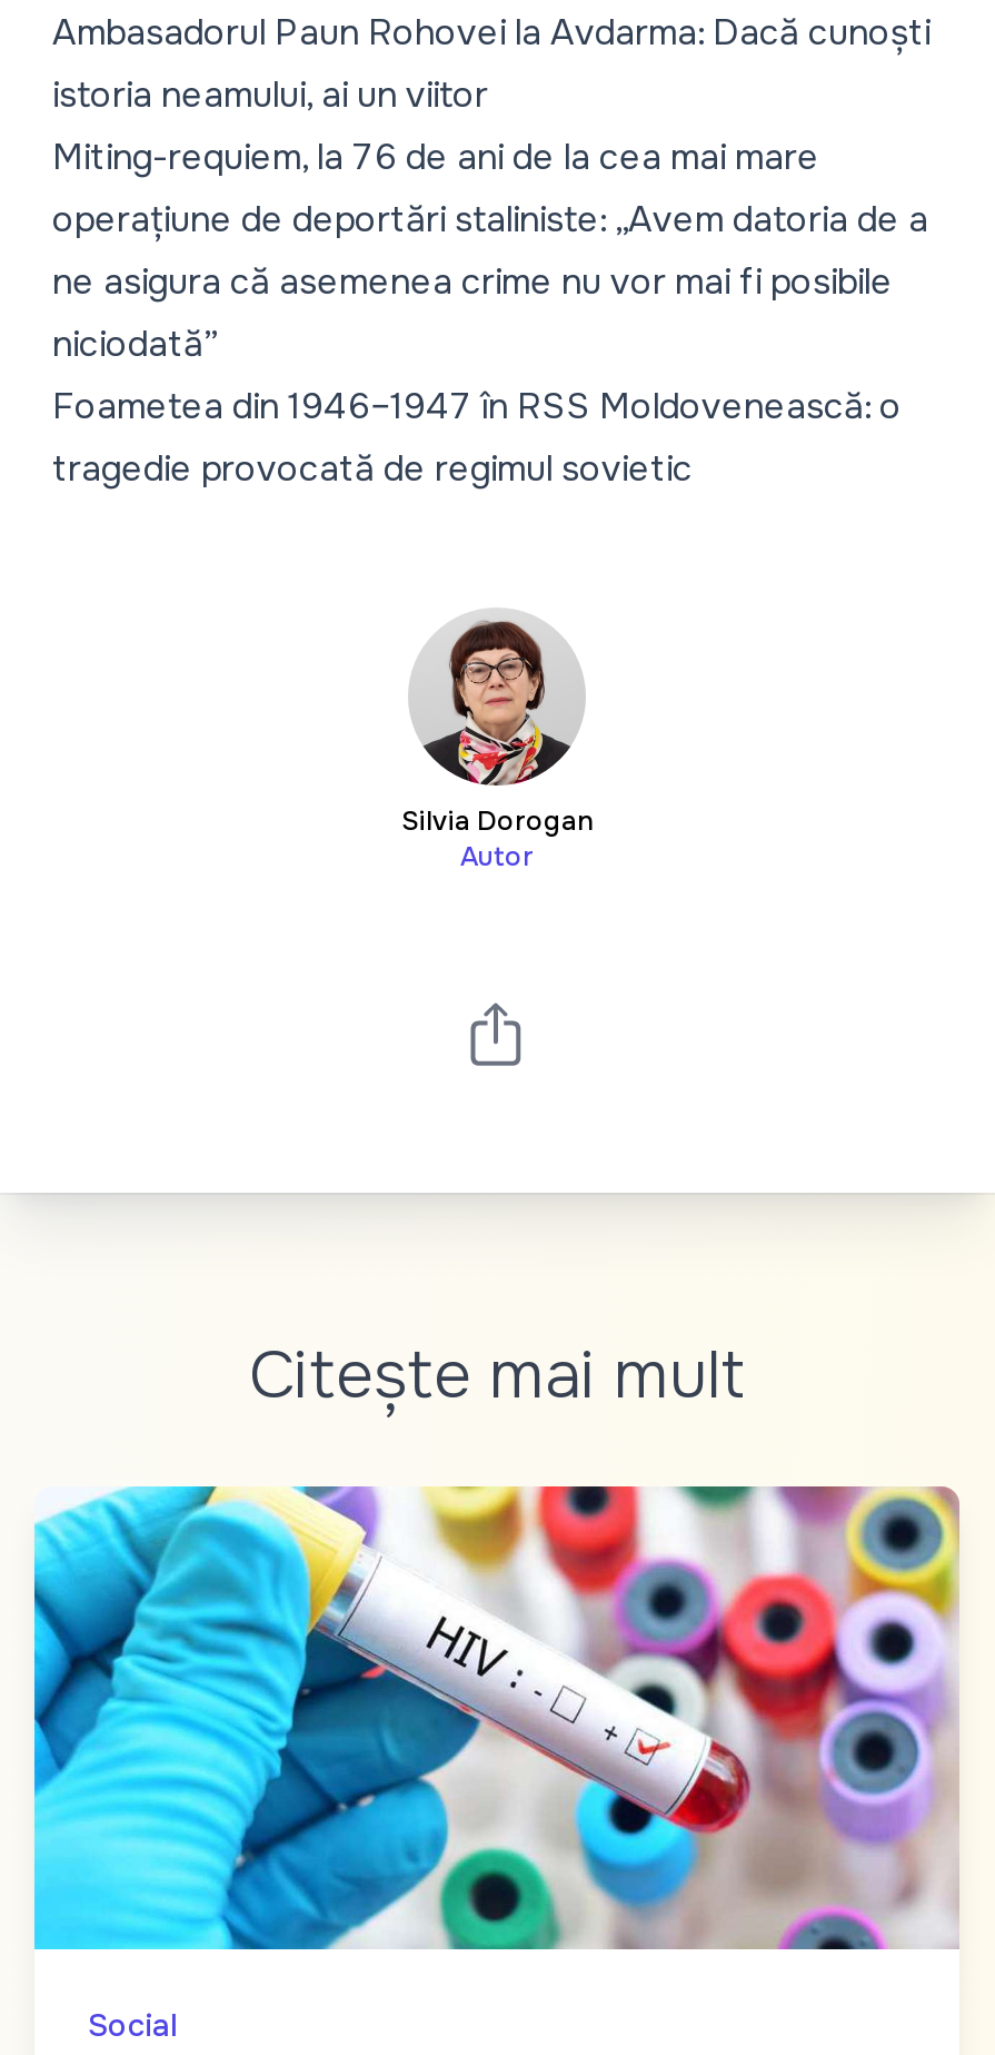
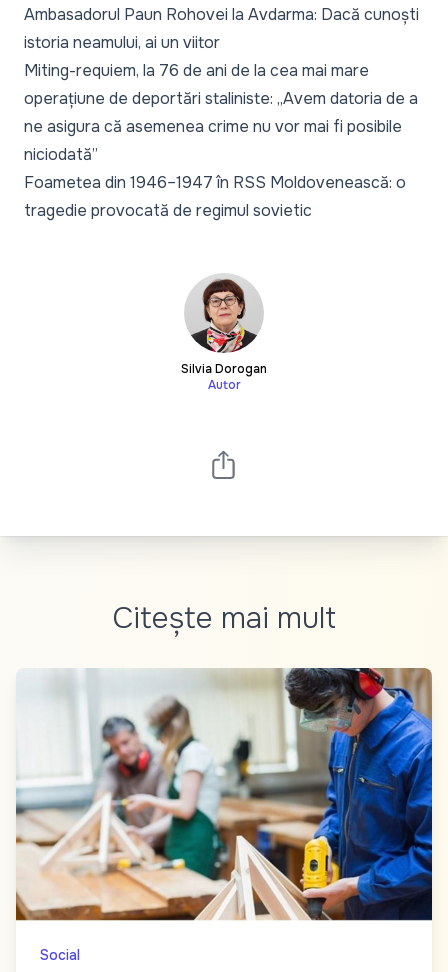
[32,1484,959,1952] [image] -> [15,667,433,922] [image]

